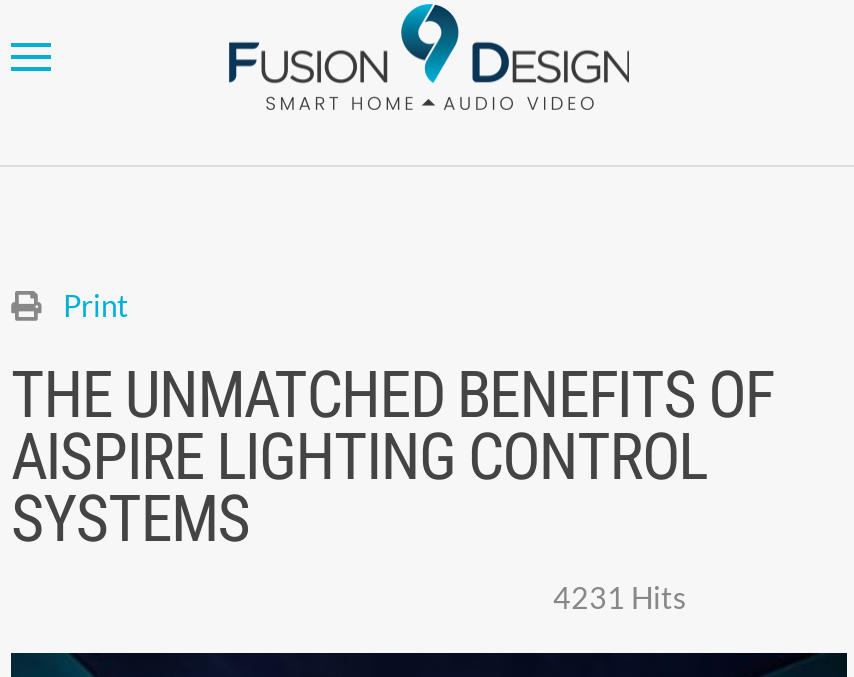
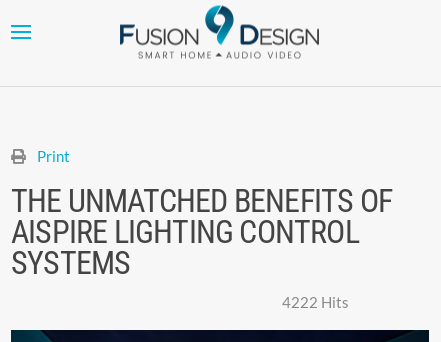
[553,579,687,615] 4231 Hits -> [282,293,349,311] 4222 Hits

